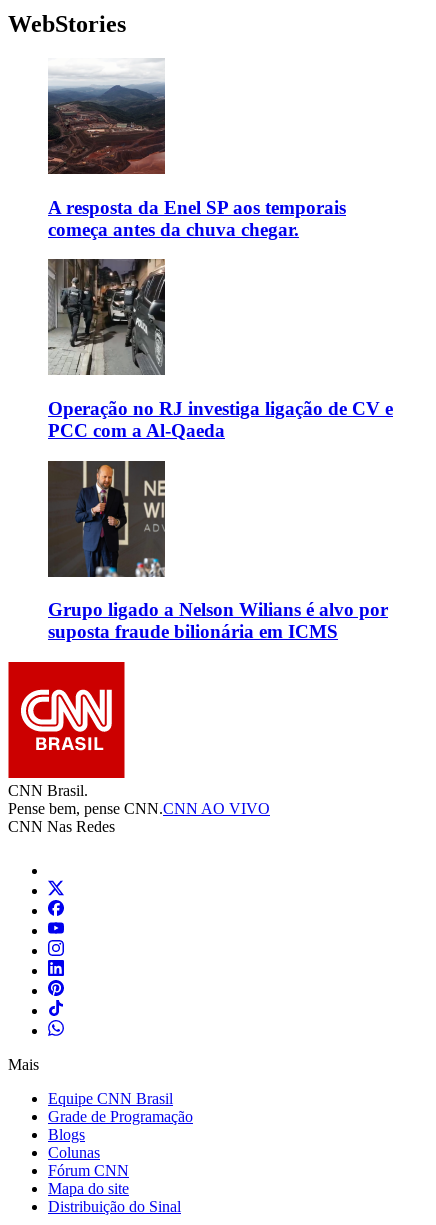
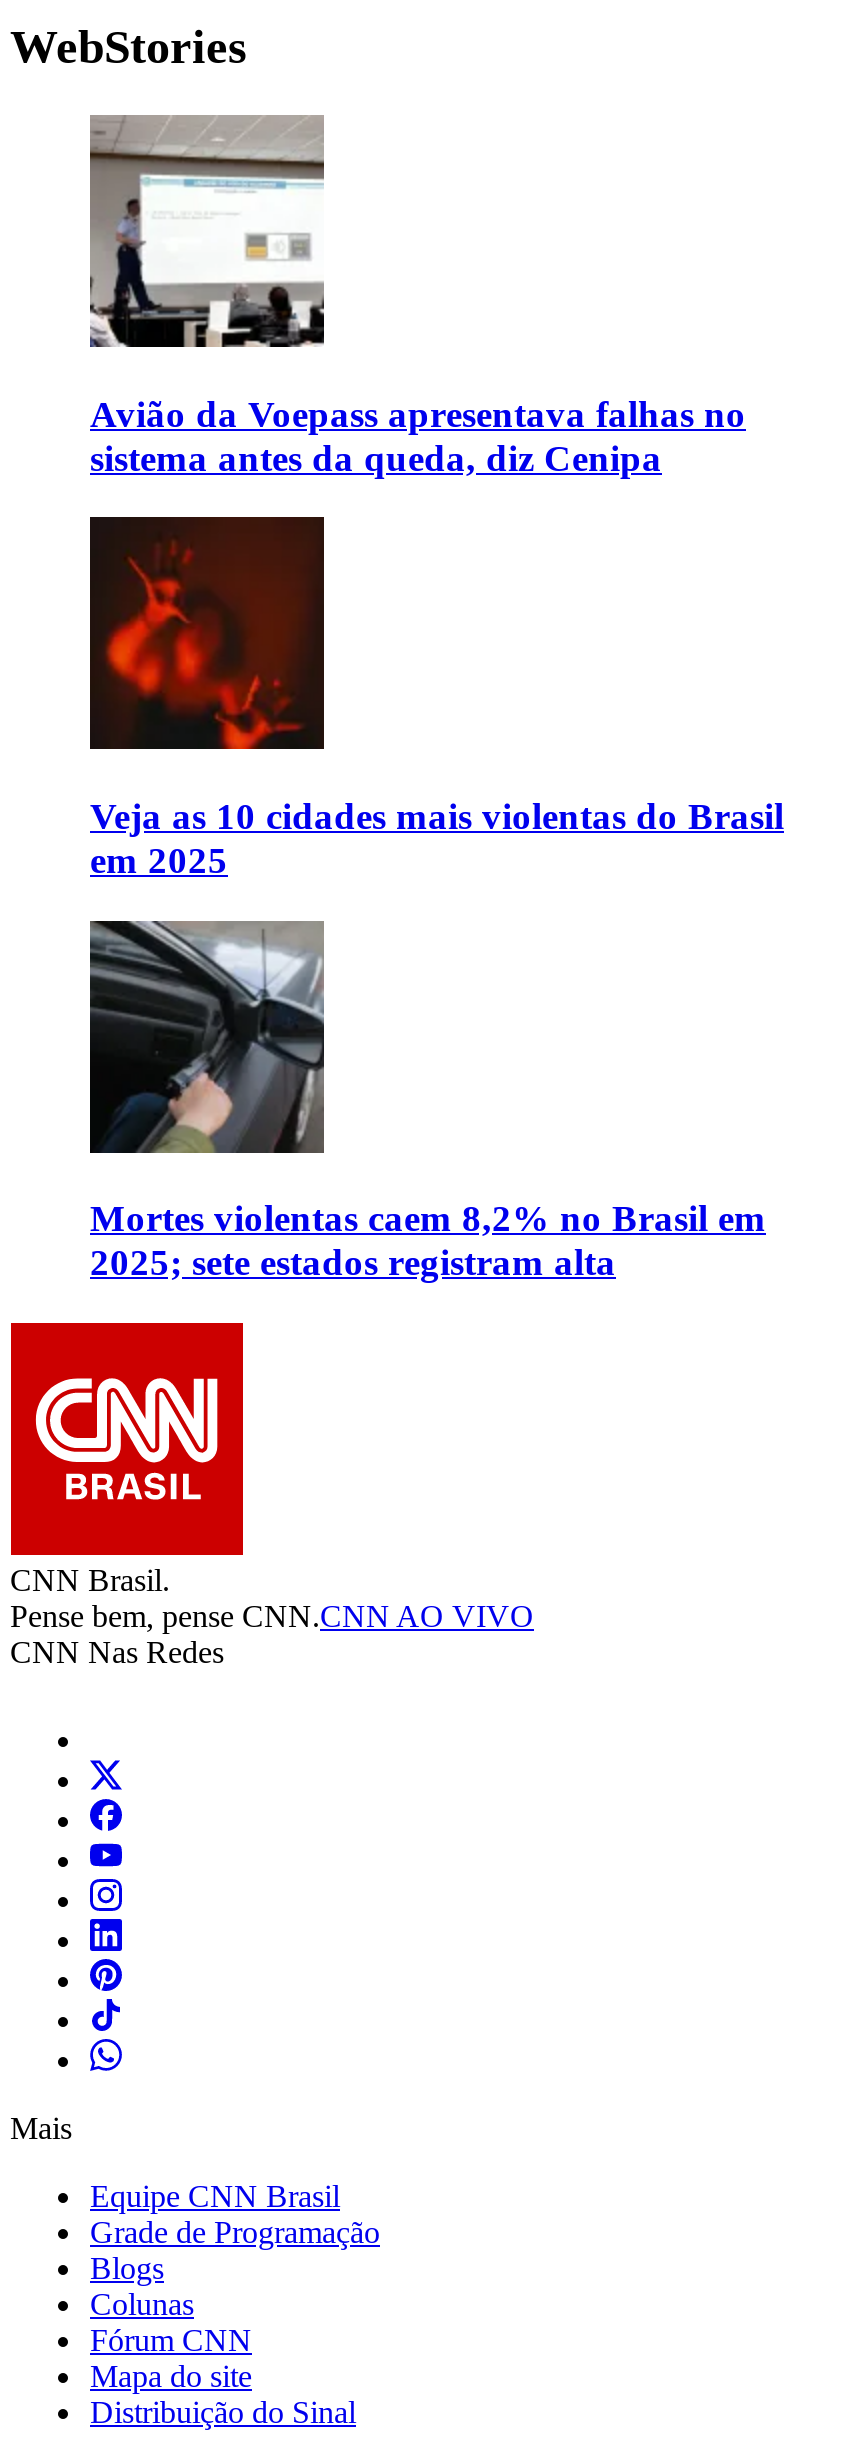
[47,58,346,239] [image] | A resposta da Enel SP aos temporais | começa antes da chuva chegar. -> [88,113,746,478] [image] | Avião da Voepass apresentava falhas no | sistema antes da queda, diz Cenipa
[48,258,393,441] [image] | Operação no RJ investiga ligação de CV e | PCC com a Al-Qaeda -> [88,515,784,881] [image] | Veja as 10 cidades mais violentas do Brasil | em 2025
[48,461,388,642] [image] | Grupo ligado a Nelson Wilians é alvo por | suposta fraude bilionária em ICMS -> [90,921,766,1284] [image] | Mortes violentas caem 8,2% no Brasil em | 2025; sete estados registram alta

